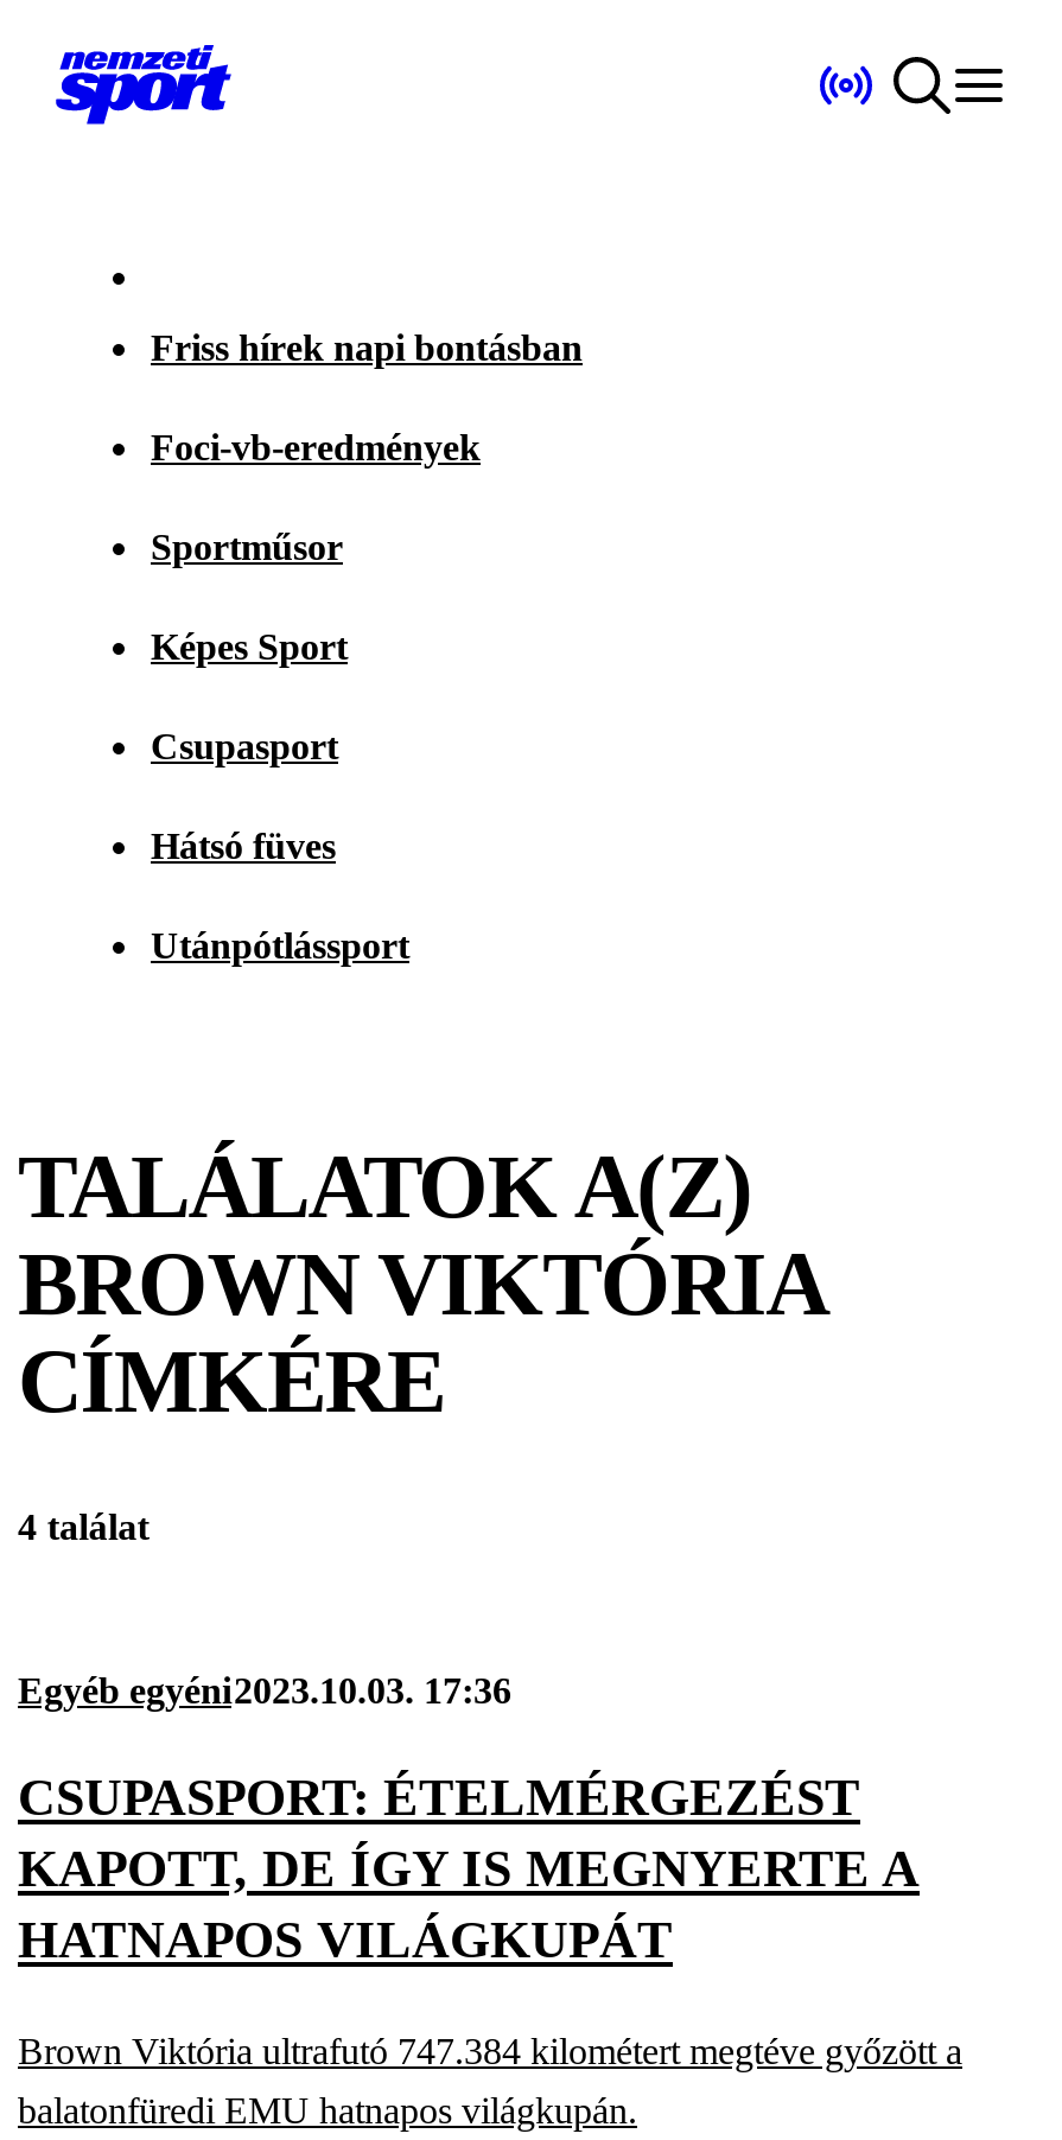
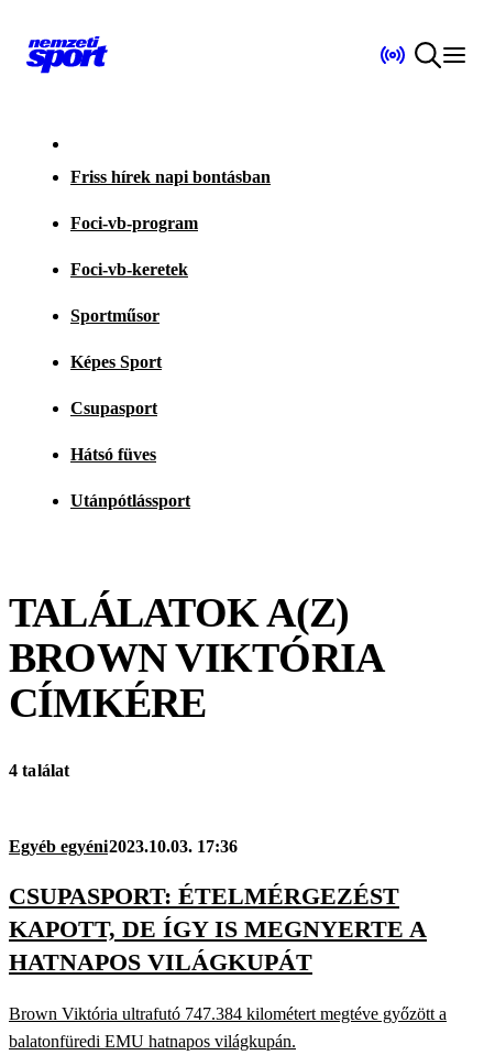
[151,427,481,467] Foci-vb-eredmények -> [70,214,198,279] Foci-vb-program | Foci-vb-keretek

